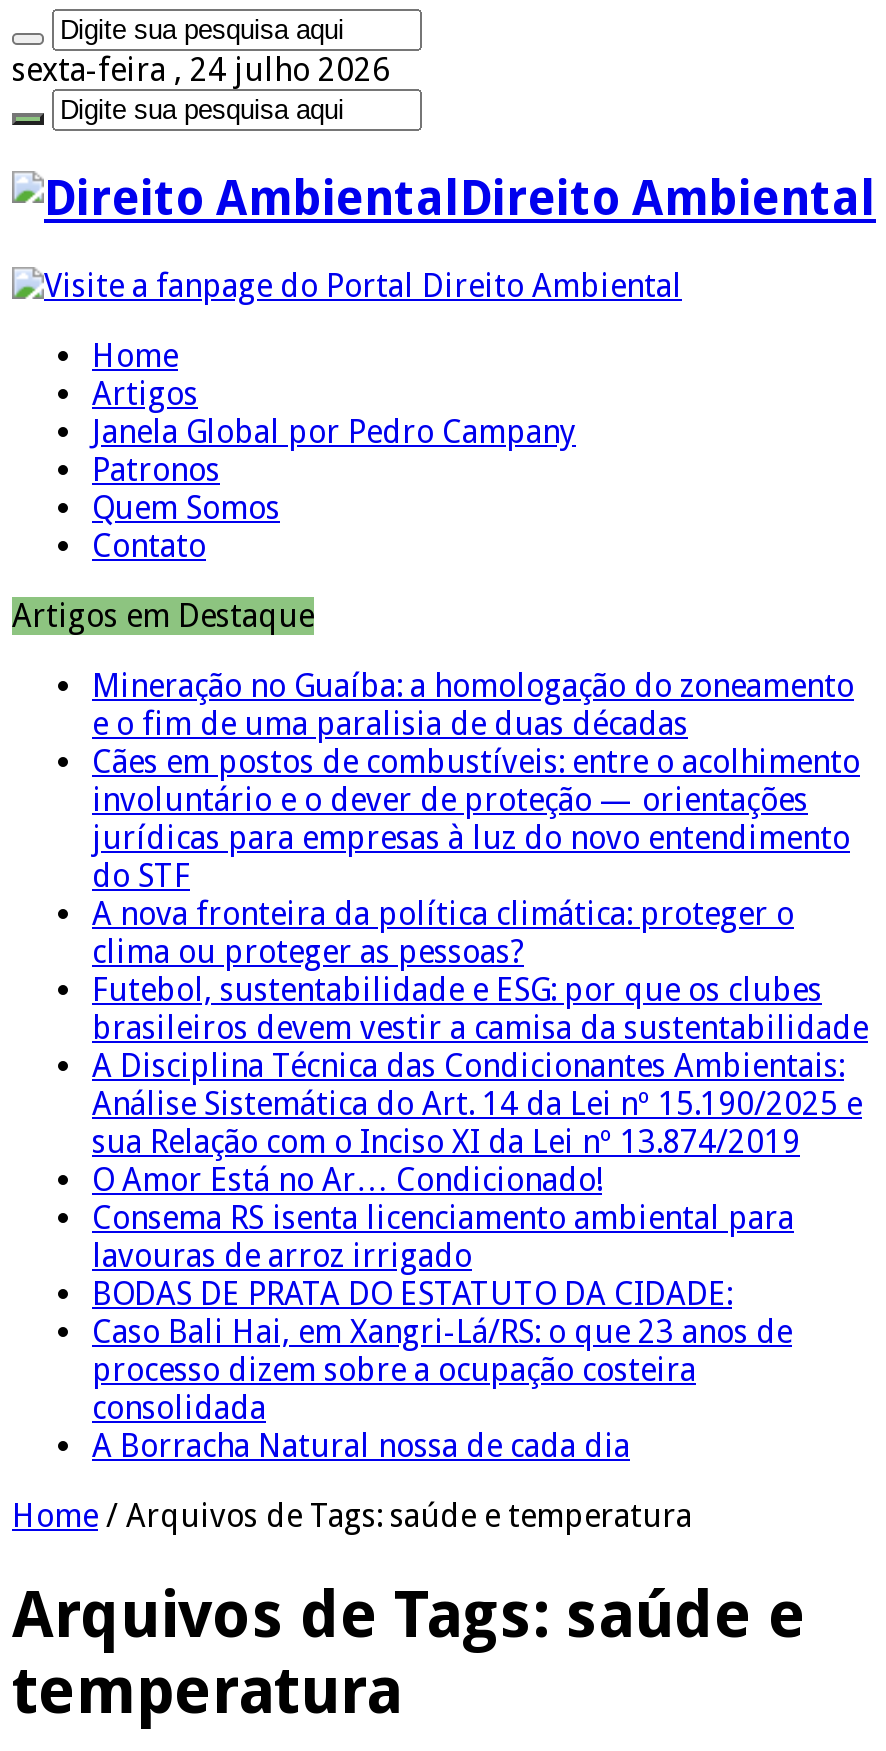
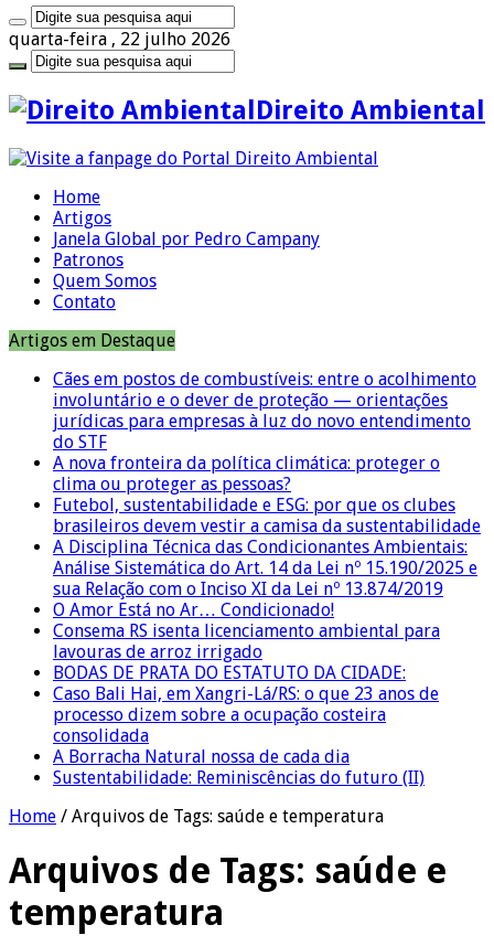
[12,51,390,89] sexta-feira , 24 julho 2026 -> [9,29,230,50] quarta-feira , 22 julho 2026
[92,667,854,743] Mineração no Guaíba: a homologação do zoneamento | e o fim de uma paralisia de duas décadas -> none
moved [92,743,868,1465] -> [53,368,481,767]: Cães em postos de combustíveis: entre o acolhimento | involuntário e o dever de proteção — orientações | jurídicas para empresas à luz do novo entendimento | ... | consolidada | A Borracha Natural nossa de cada dia
none -> [53,767,425,788] Sustentabilidade: Reminiscências do futuro (II)

